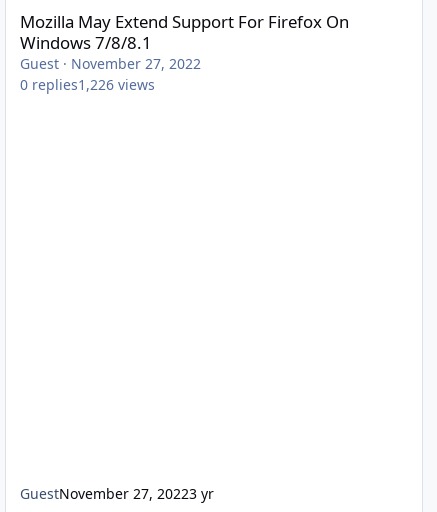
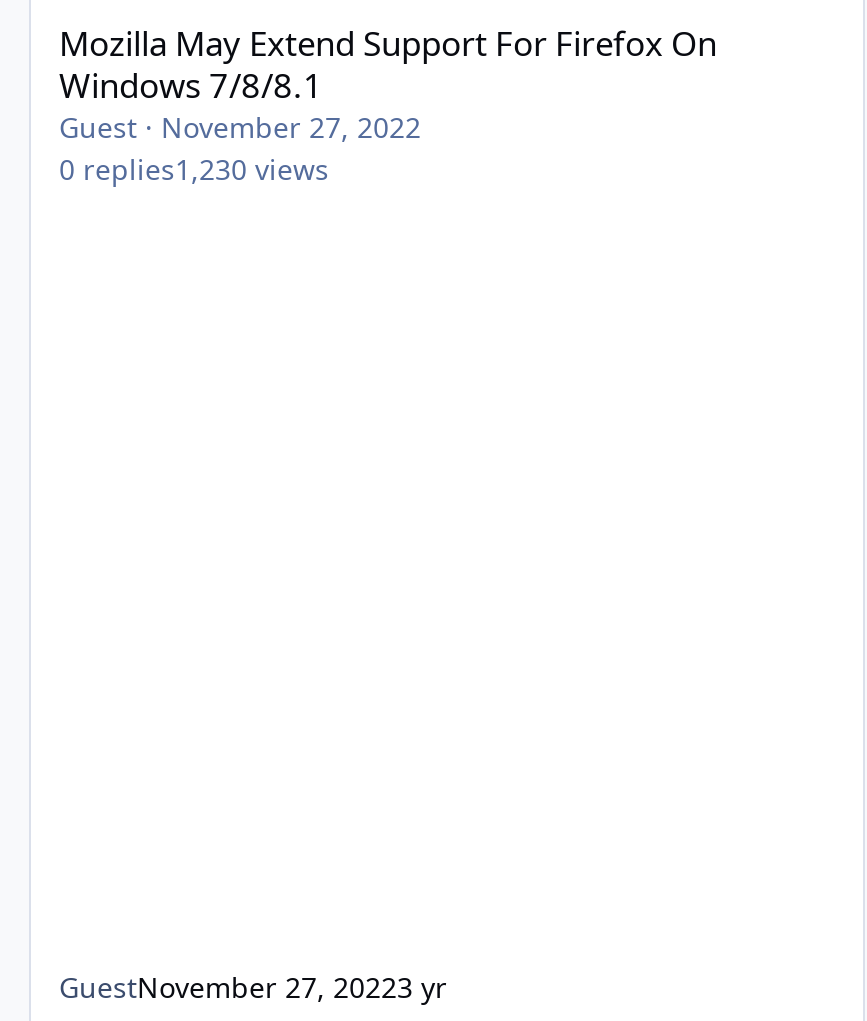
[20,74,155,93] 0 replies1,226 views -> [59,149,329,187] 0 replies1,230 views

